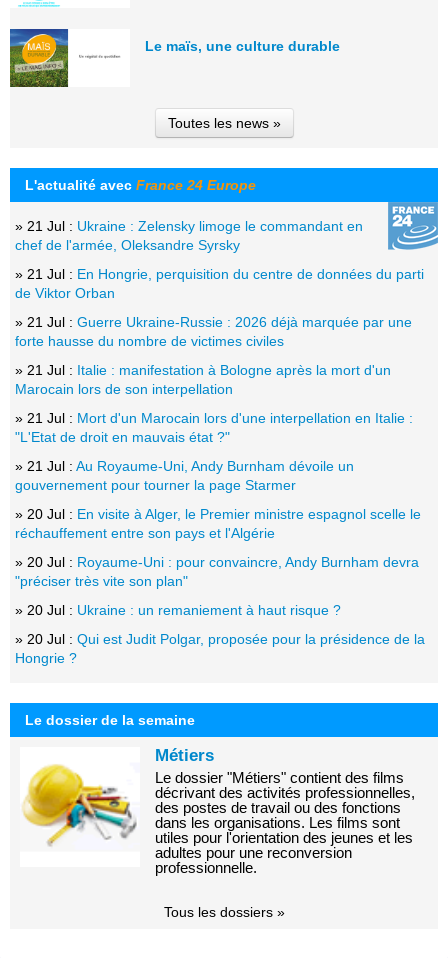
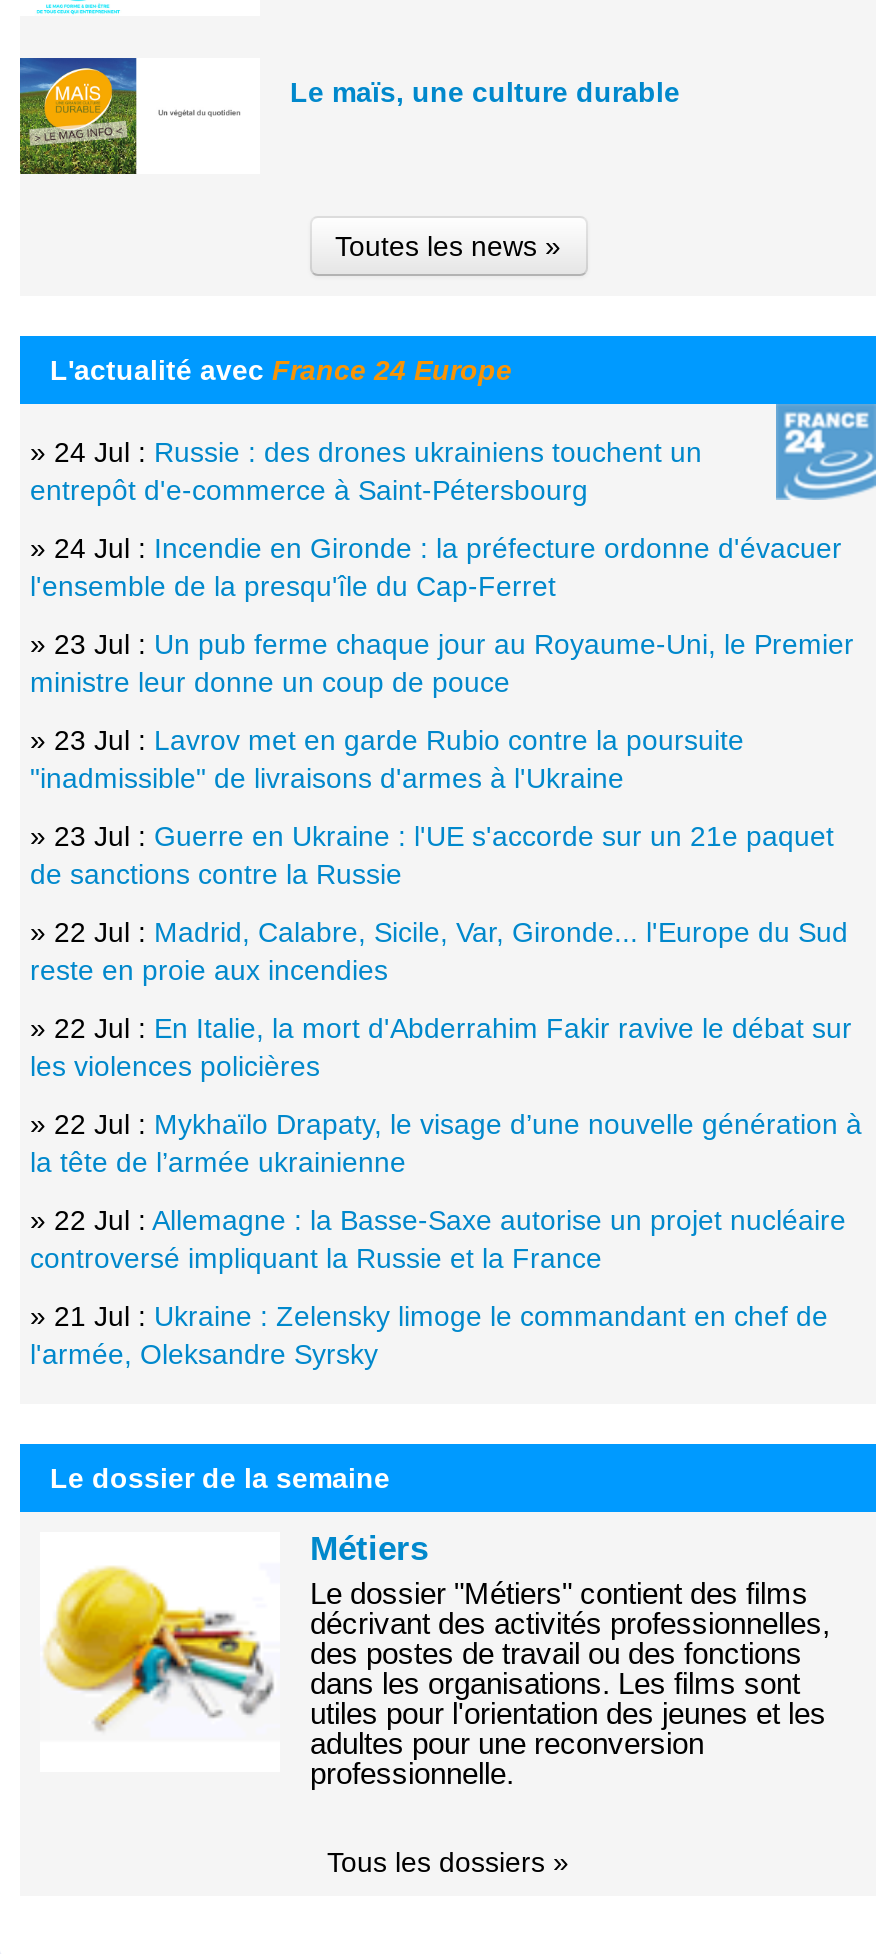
[15,218,363,253] » 21 Jul : Ukraine : Zelensky limoge le commandant en | chef de l'armée, Oleksandre Syrsky -> [30,436,702,506] » 24 Jul : Russie : des drones ukrainiens touchent un | entrepôt d'e-commerce à Saint-Pétersbourg
[15,266,424,301] » 21 Jul : En Hongrie, perquisition du centre de données du parti | de Viktor Orban -> [30,532,842,602] » 24 Jul : Incendie en Gironde : la préfecture ordonne d'évacuer | l'ensemble de la presqu'île du Cap-Ferret
[15,314,412,349] » 21 Jul : Guerre Ukraine-Russie : 2026 déjà marquée par une | forte hausse du nombre de victimes civiles -> [30,628,854,698] » 23 Jul : Un pub ferme chaque jour au Royaume-Uni, le Premier | ministre leur donne un coup de pouce
[15,362,391,397] » 21 Jul : Italie : manifestation à Bologne après la mort d'un | Marocain lors de son interpellation -> [30,724,744,794] » 23 Jul : Lavrov met en garde Rubio contre la poursuite | "inadmissible" de livraisons d'armes à l'Ukraine
[15,410,413,445] » 21 Jul : Mort d'un Marocain lors d'une interpellation en Italie : | "L'Etat de droit en mauvais état ?" -> [30,820,834,890] » 23 Jul : Guerre en Ukraine : l'UE s'accorde sur un 21e paquet | de sanctions contre la Russie
[15,458,354,493] » 21 Jul : Au Royaume-Uni, Andy Burnham dévoile un | gouvernement pour tourner la page Starmer -> [30,916,848,986] » 22 Jul : Madrid, Calabre, Sicile, Var, Gironde... l'Europe du Sud | reste en proie aux incendies
[15,506,421,541] » 20 Jul : En visite à Alger, le Premier ministre espagnol scelle le | réchauffement entre son pays et l'Algérie -> [30,1012,852,1082] » 22 Jul : En Italie, la mort d'Abderrahim Fakir ravive le débat sur | les violences policières
[15,554,419,589] » 20 Jul : Royaume-Uni : pour convaincre, Andy Burnham devra | "préciser très vite son plan" -> [30,1108,862,1178] » 22 Jul : Mykhaïlo Drapaty, le visage d’une nouvelle génération à | la tête de l’armée ukrainienne
[15,602,341,618] » 20 Jul : Ukraine : un remaniement à haut risque ? -> [30,1204,846,1274] » 22 Jul : Allemagne : la Basse-Saxe autorise un projet nucléaire | controversé impliquant la Russie et la France
[15,631,425,666] » 20 Jul : Qui est Judit Polgar, proposée pour la présidence de la | Hongrie ? -> [30,1300,828,1370] » 21 Jul : Ukraine : Zelensky limoge le commandant en chef de | l'armée, Oleksandre Syrsky

